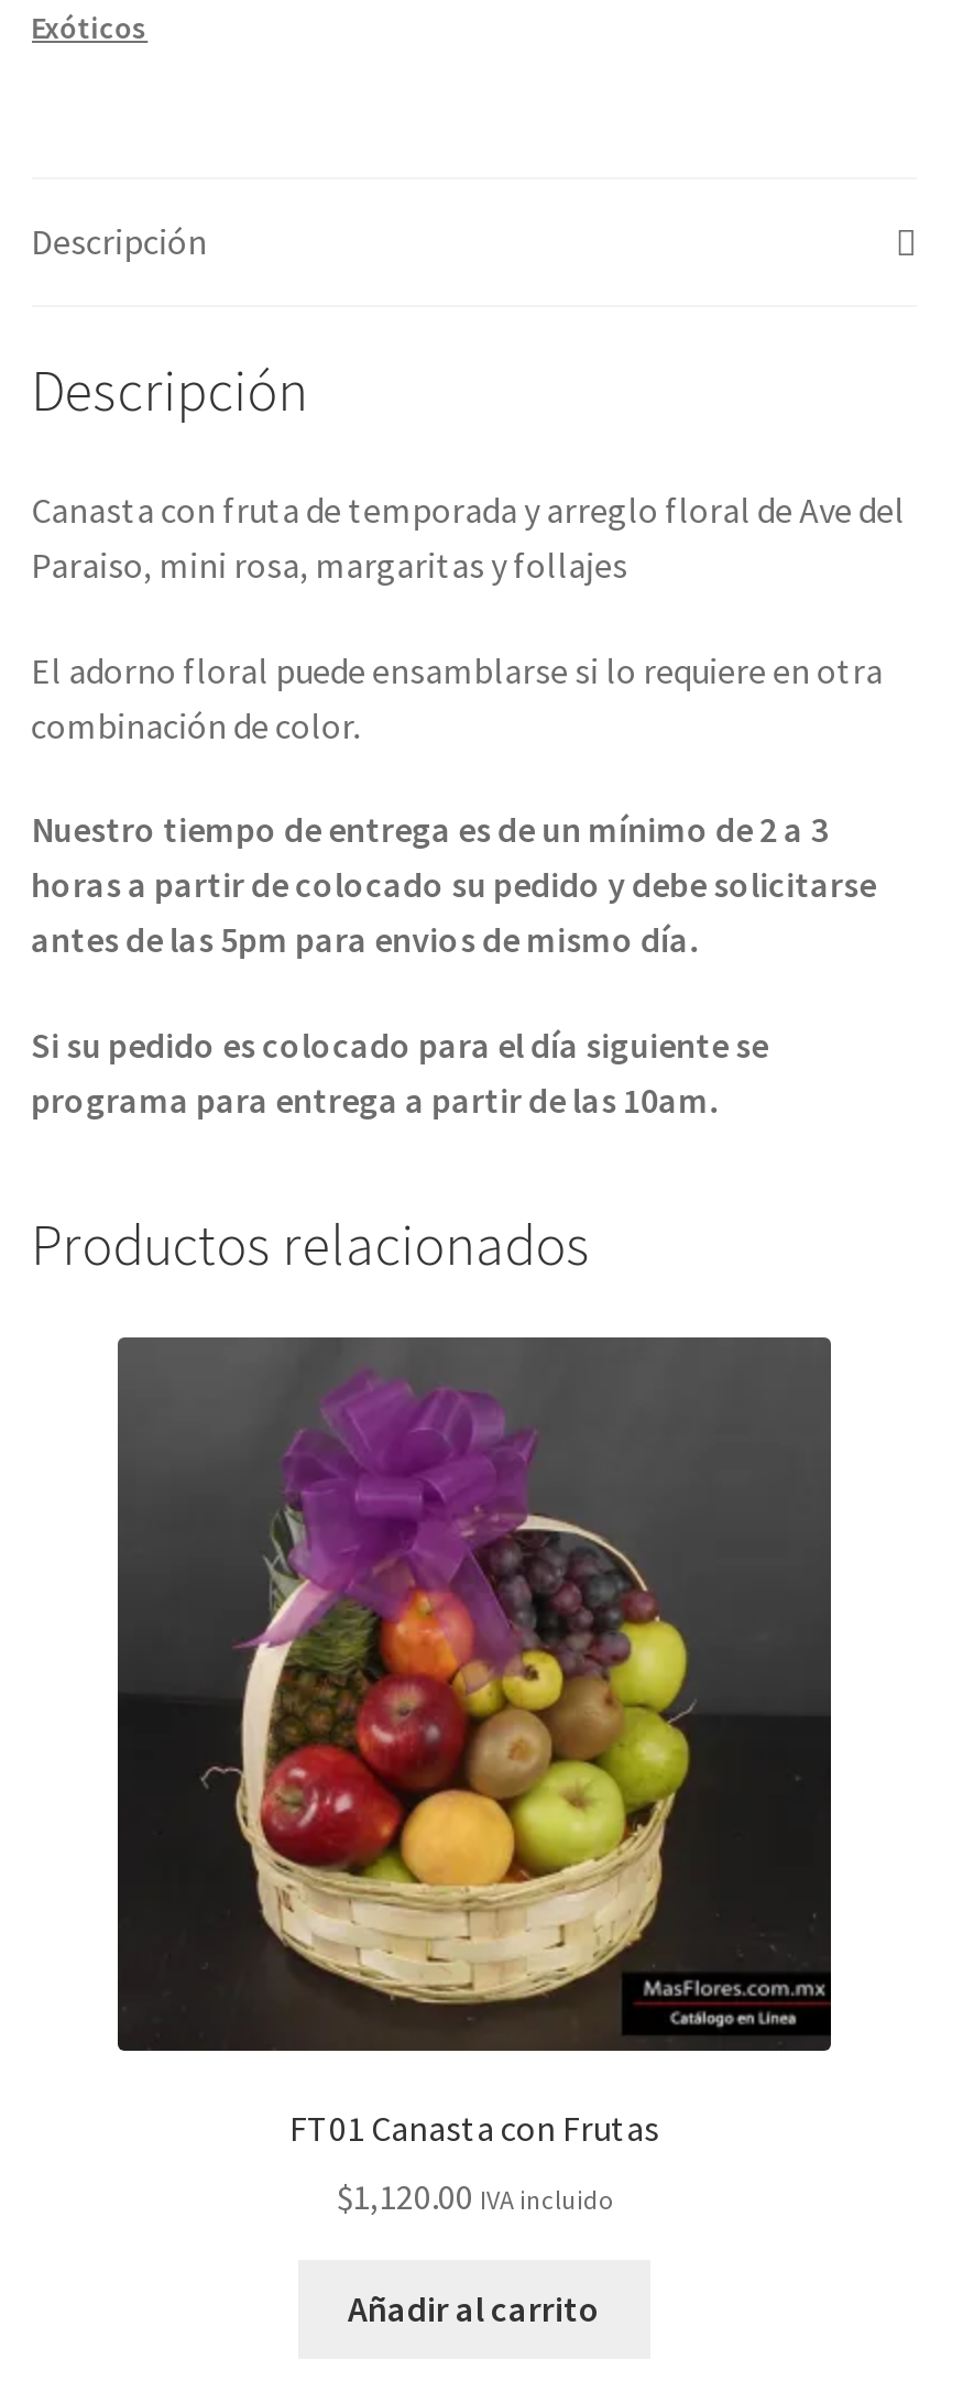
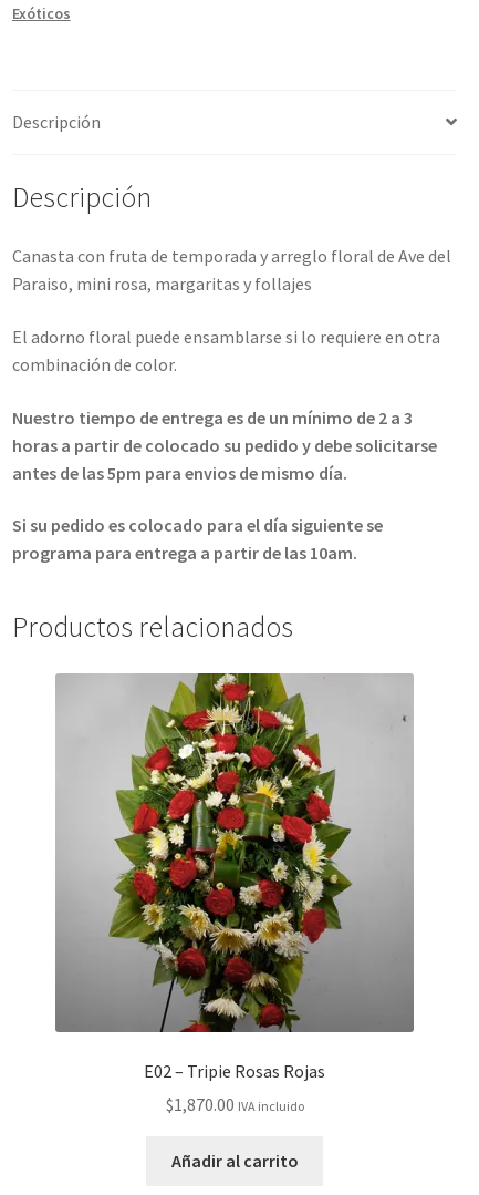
[118,1336,831,2150] [image] | FT01 Canasta con Frutas -> [56,672,413,1082] [image] | E02 – Tripie Rosas Rojas
[337,2174,612,2218] $1,120.00 IVA incluido -> [165,1094,304,1116] $1,870.00 IVA incluido

